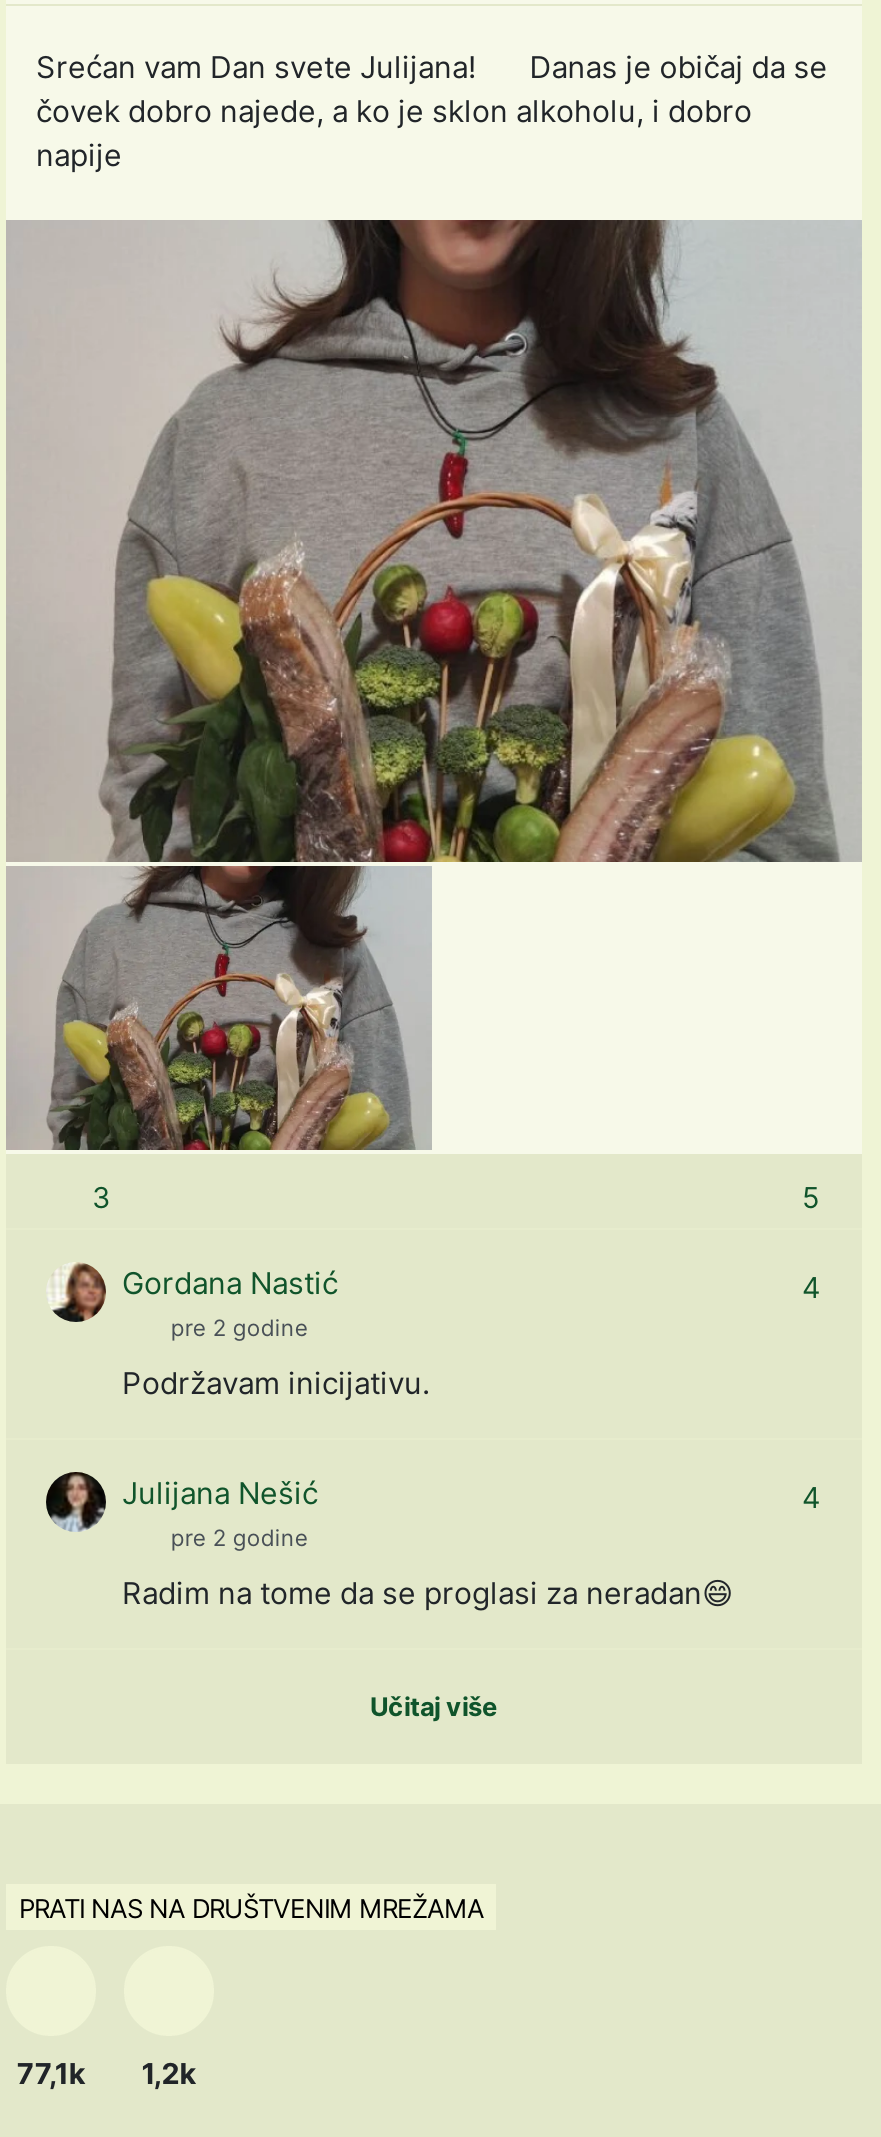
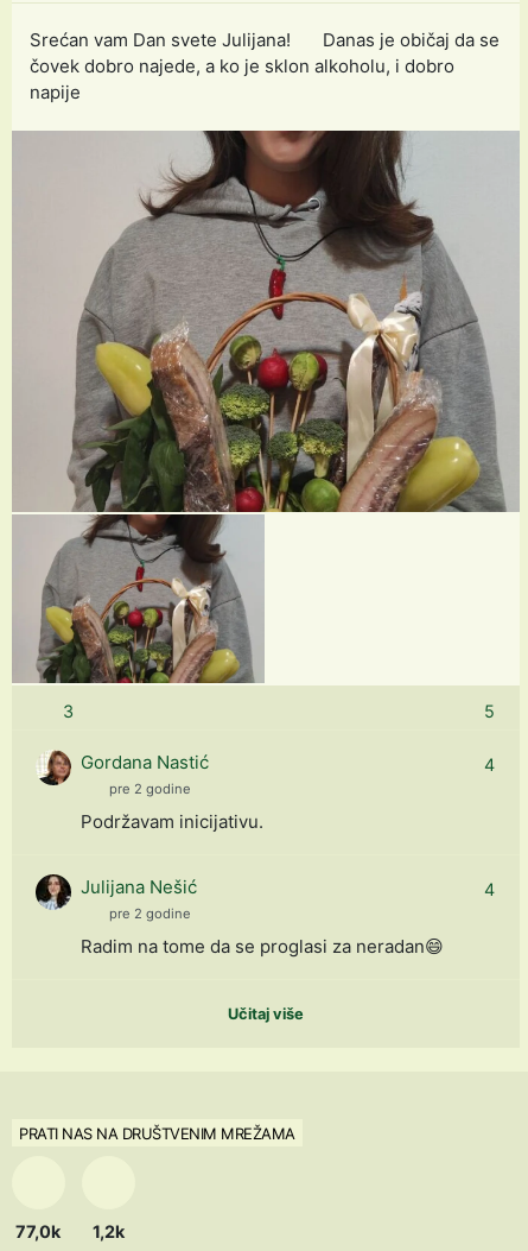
[17,2055,195,2089] 77,1k 1,2k -> [16,1221,124,1241] 77,0k 1,2k

